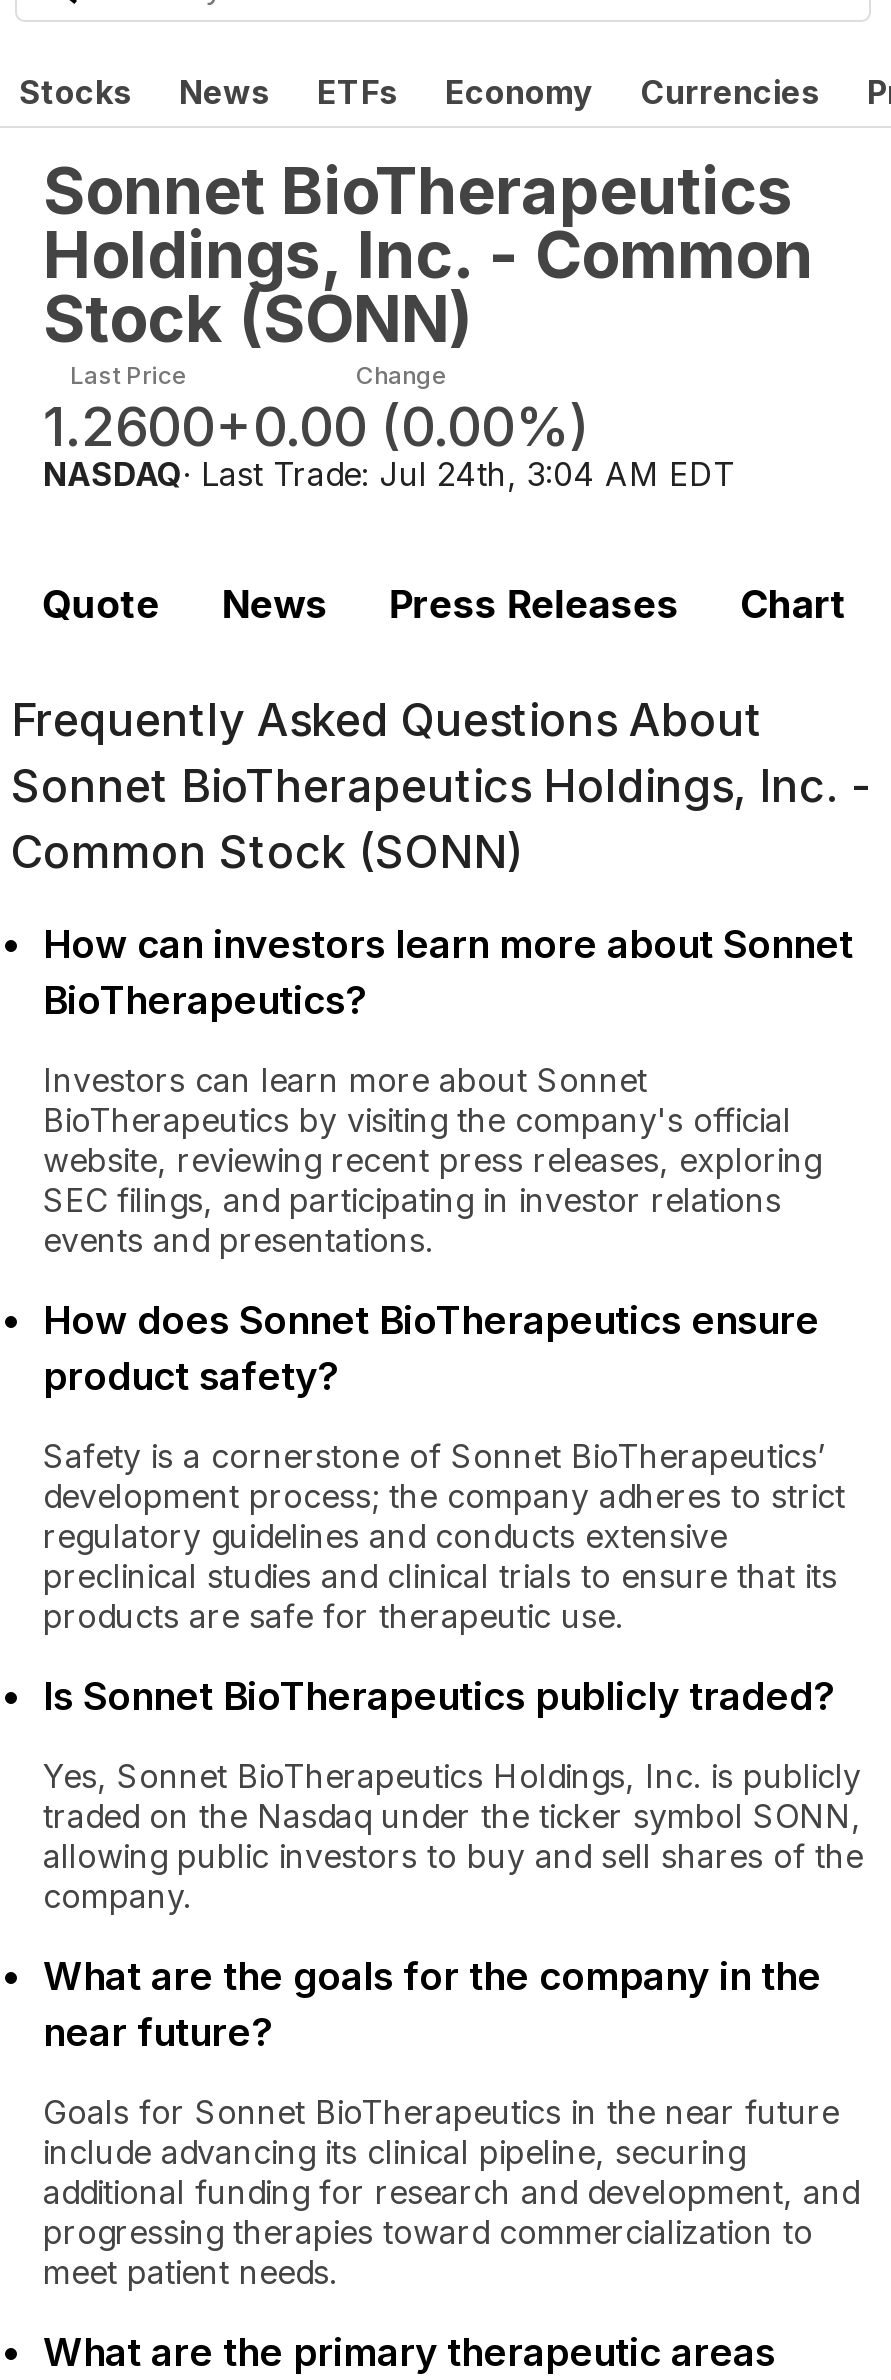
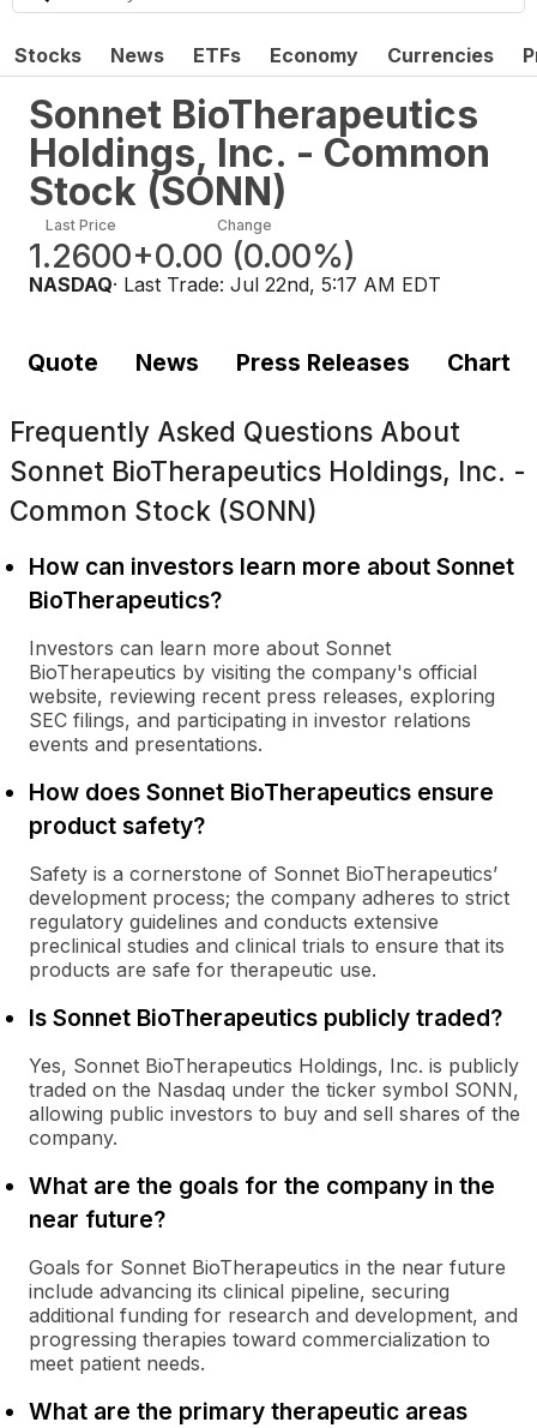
[43,453,735,493] NASDAQ · Last Trade: Jul 24th, 3:04 AM EDT -> [29,272,441,296] NASDAQ · Last Trade: Jul 22nd, 5:17 AM EDT

